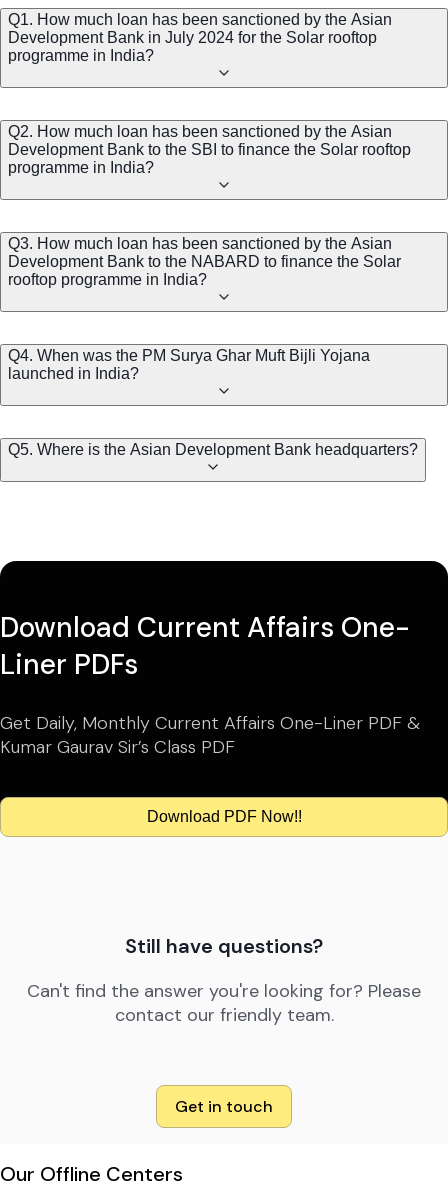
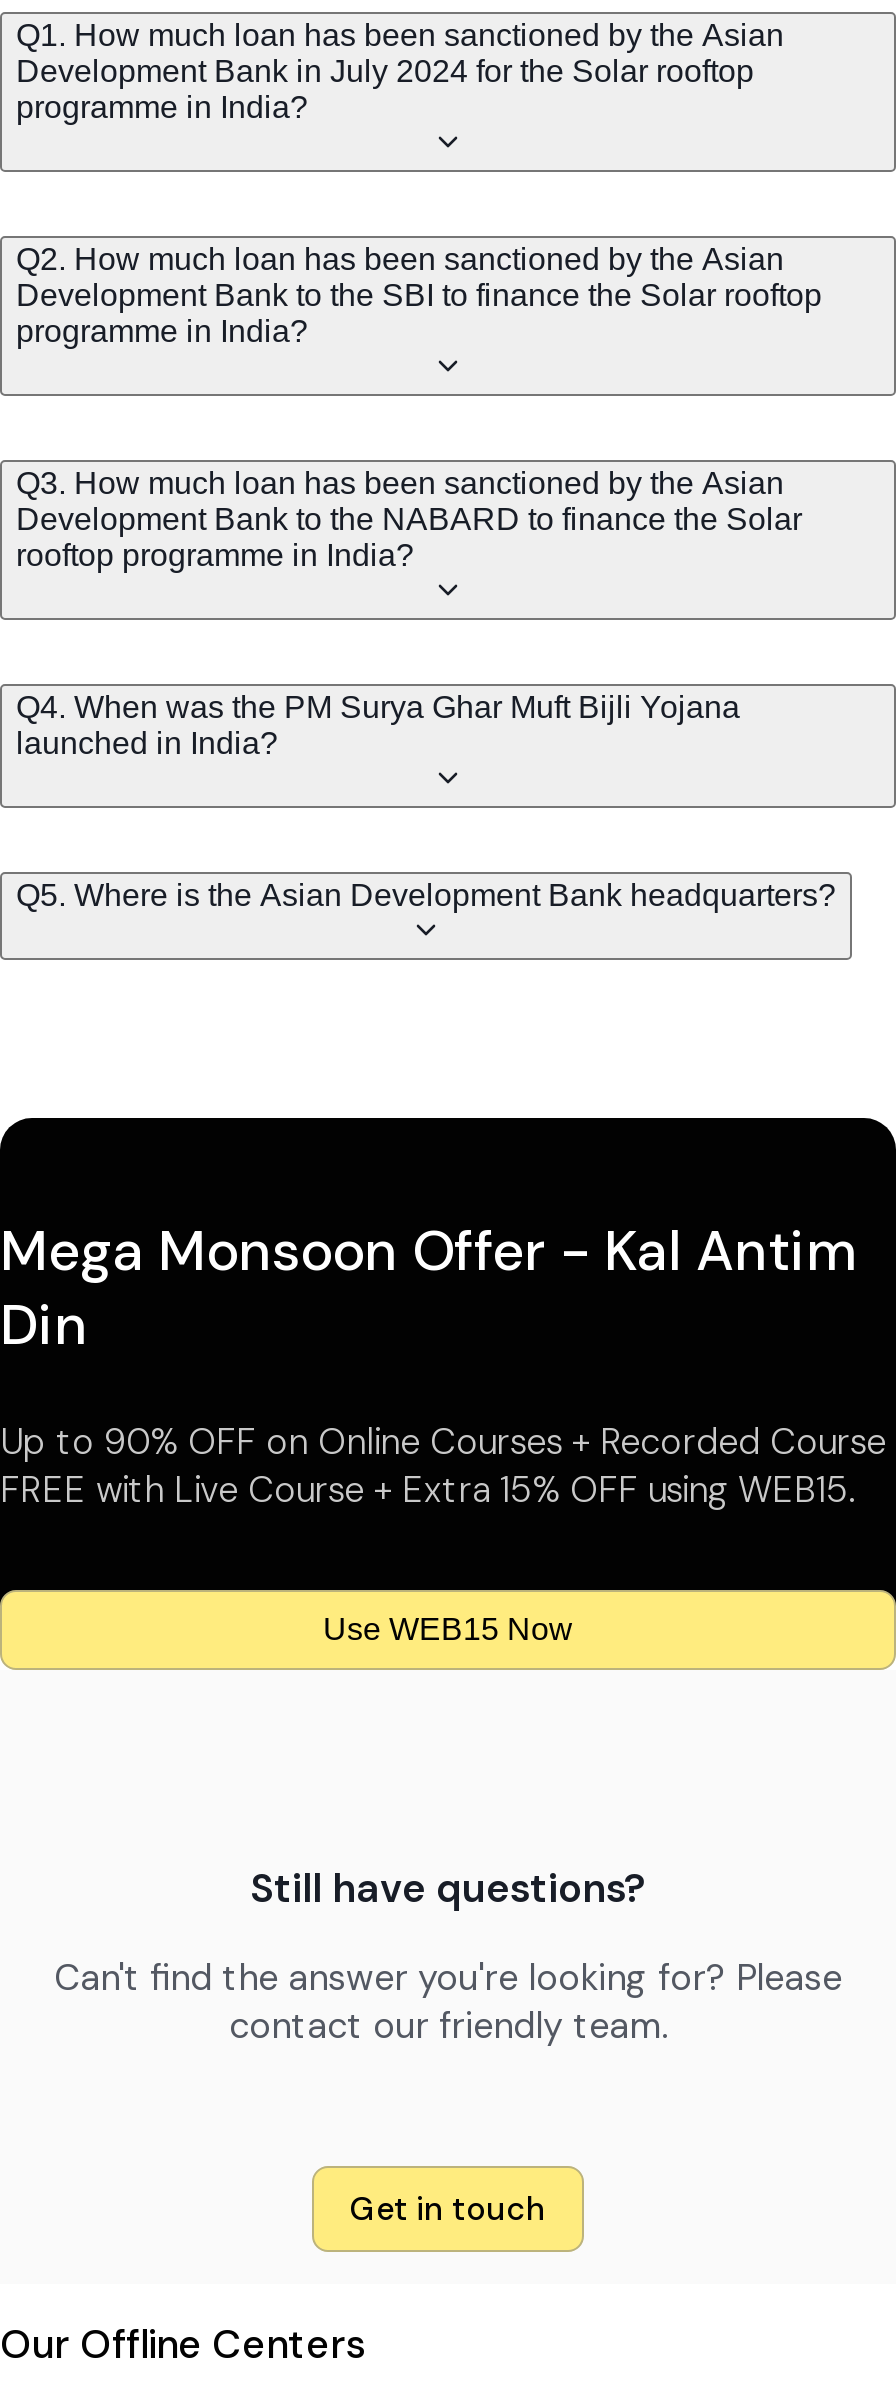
[0,609,410,683] Download Current Affairs One- | Liner PDFs -> [0,1215,856,1363] Mega Monsoon Offer - Kal Antim | Din
[0,711,420,759] Get Daily, Monthly Current Affairs One-Liner PDF & | Kumar Gaurav Sir’s Class PDF -> [0,1419,886,1515] Up to 90% OFF on Online Courses + Recorded Course | FREE with Live Course + Extra 15% OFF using WEB15.
[146,808,301,825] Download PDF Now!! -> [323,1613,573,1647] Use WEB15 Now

